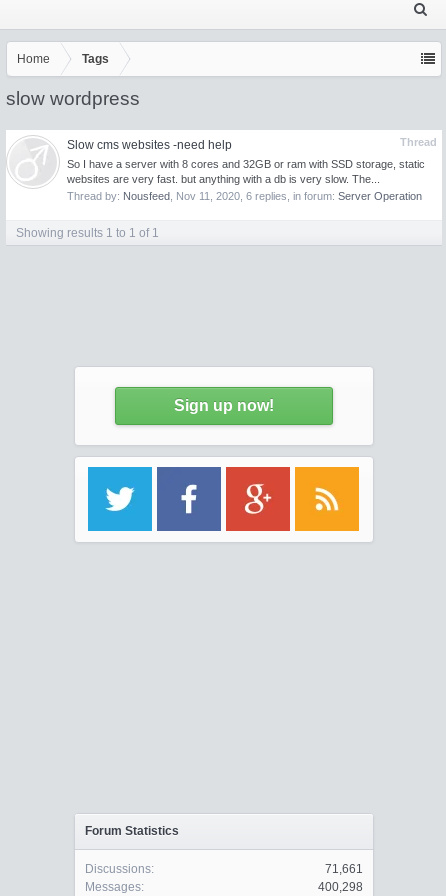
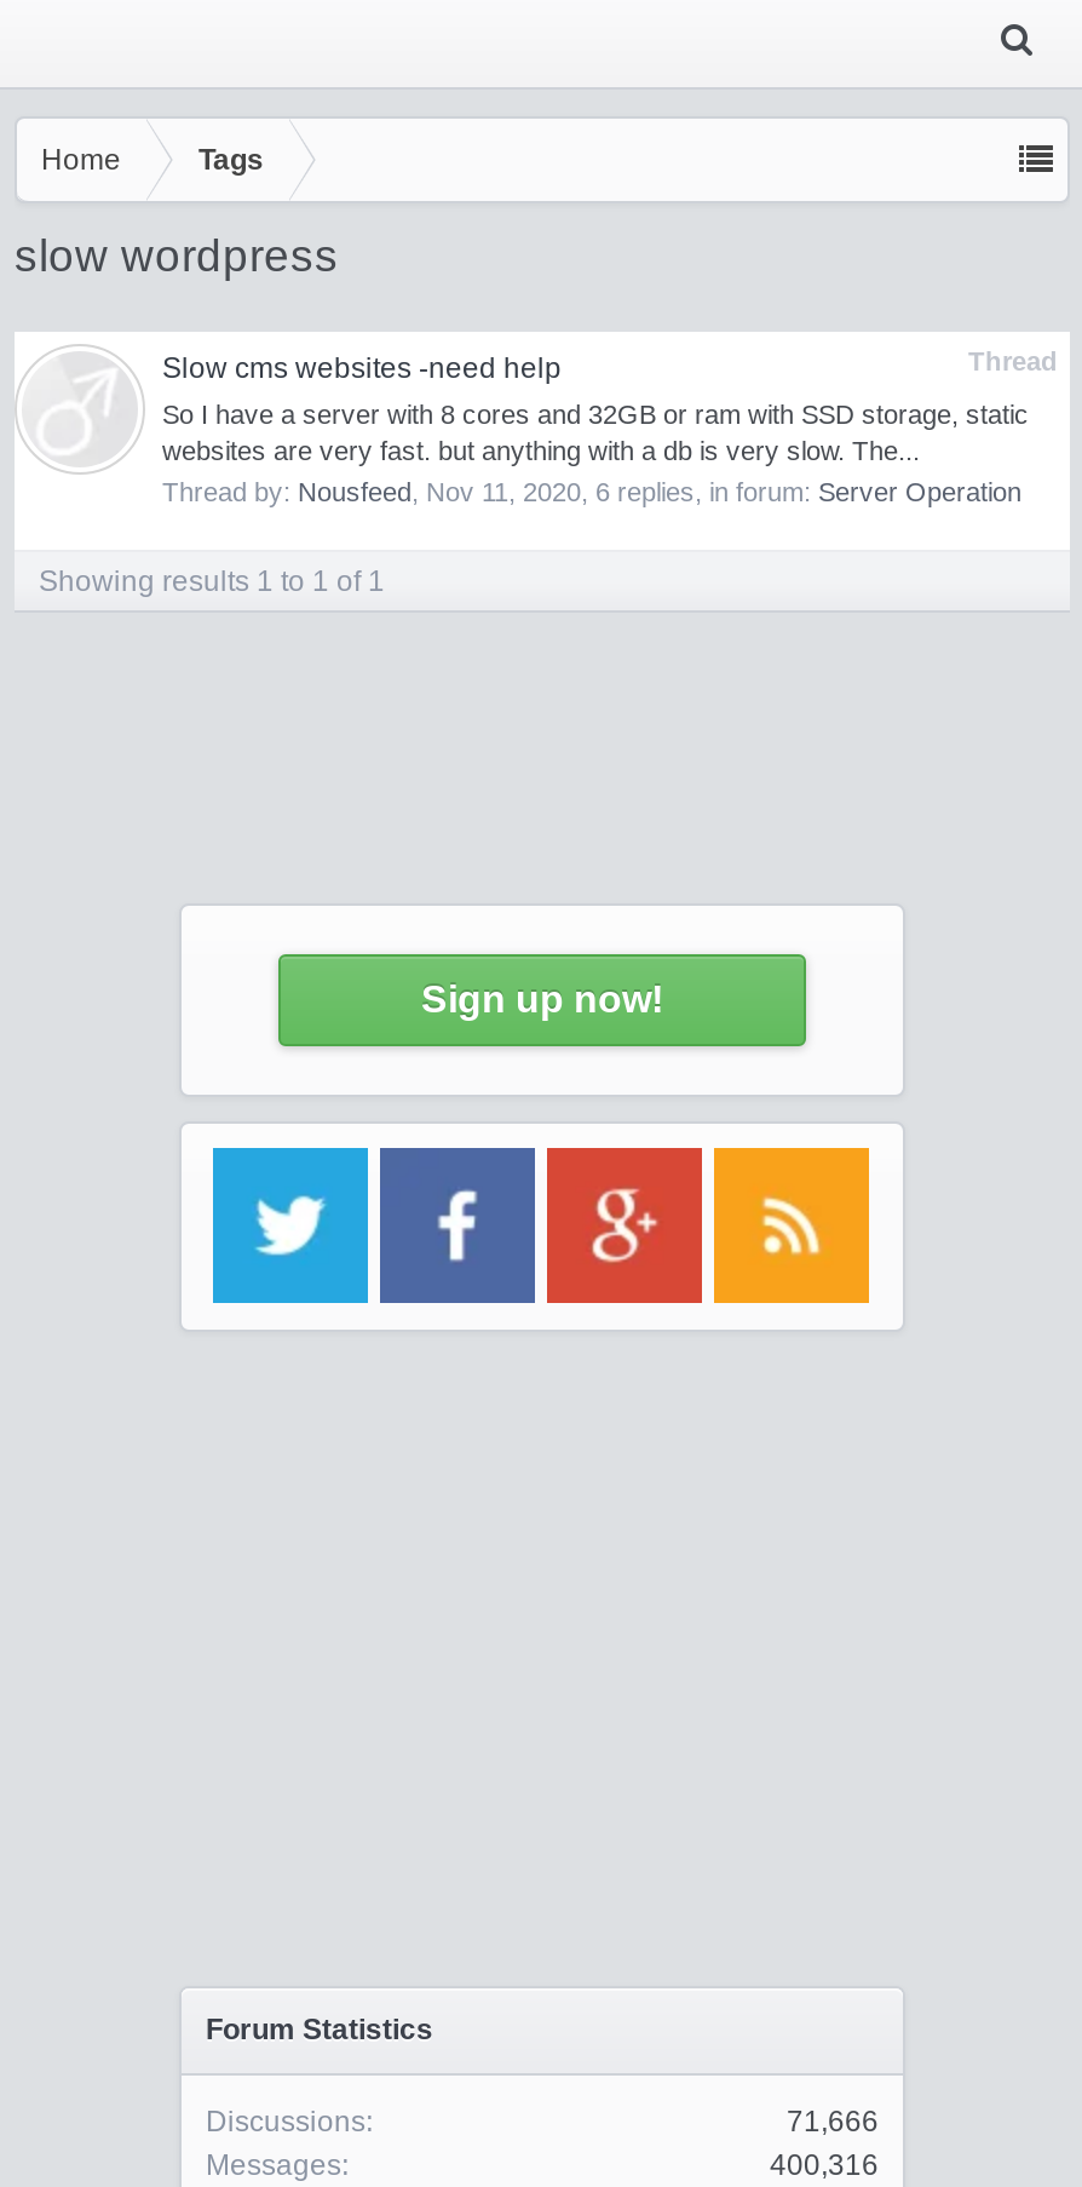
[325,862,363,876] 71,661 -> [787,2105,879,2139] 71,666
[318,880,363,894] 400,298 -> [770,2148,879,2182] 400,316

